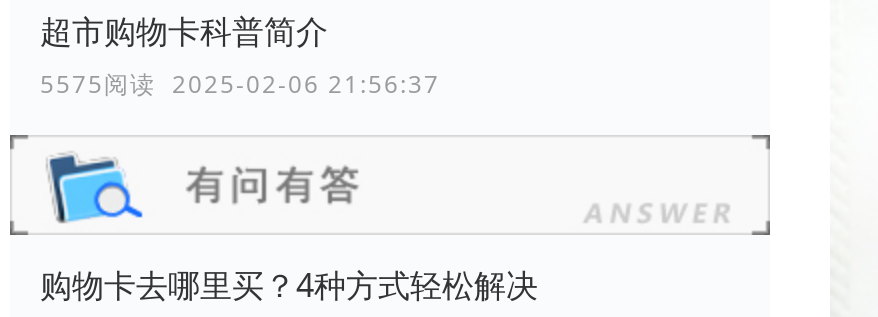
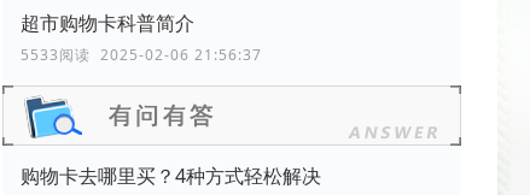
[40,67,440,101] 5575阅读 2025-02-06 21:56:37 -> [21,45,262,65] 5533阅读 2025-02-06 21:56:37

